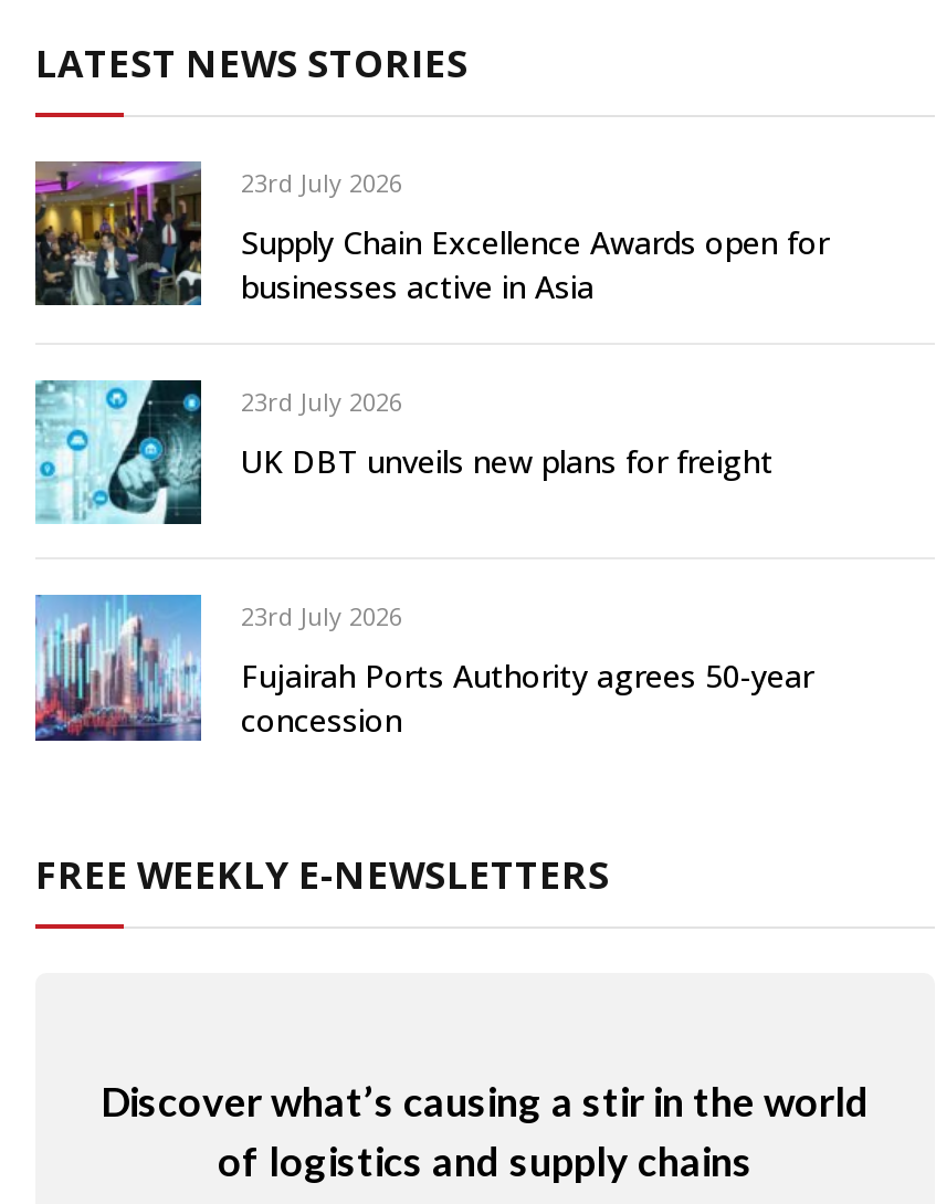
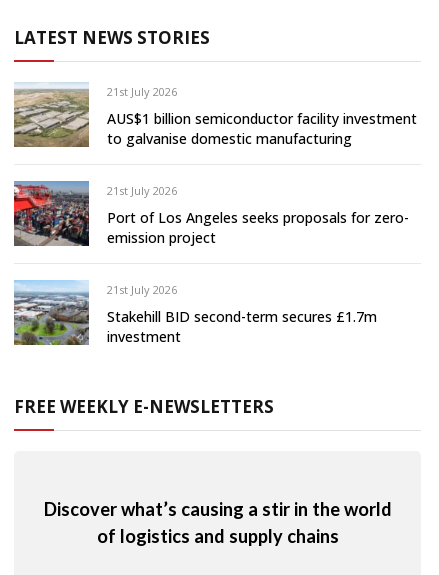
[33,159,402,307] [image] | 23rd July 2026 -> [13,82,177,148] [image] | 21st July 2026
[241,221,829,307] Supply Chain Excellence Awards open for | businesses active in Asia -> [107,109,417,148] AUS$1 billion semiconductor facility investment | to galvanise domestic manufacturing
[33,378,402,526] [image] | 23rd July 2026 -> [13,180,177,247] [image] | 21st July 2026
[241,440,774,482] UK DBT unveils new plans for freight -> [107,208,409,247] Port of Los Angeles seeks proposals for zero- | emission project
[33,595,402,743] [image] | 23rd July 2026 -> [13,280,177,346] [image] | 21st July 2026
[241,655,813,741] Fujairah Ports Authority agrees 50-year | concession -> [107,307,377,346] Stakehill BID second-term secures £1.7m | investment

